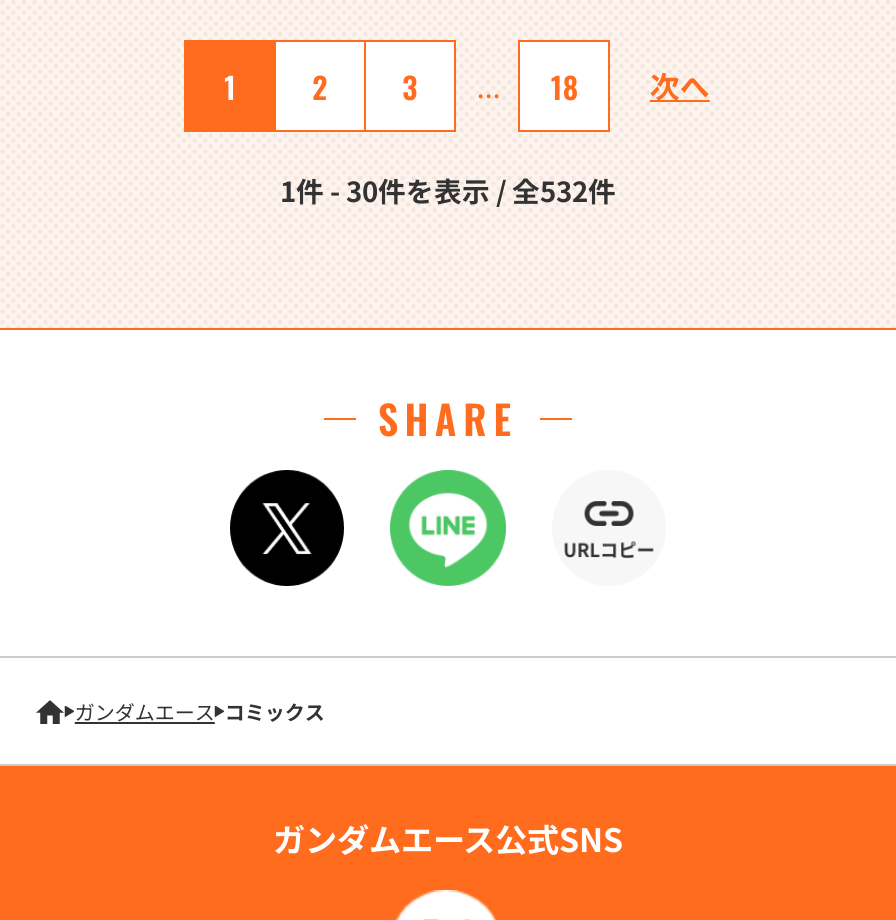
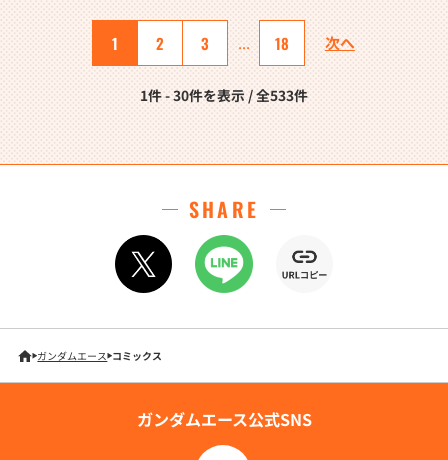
[280,171,616,211] 1件 - 30件を表示 / 全532件 -> [140,85,308,105] 1件 - 30件を表示 / 全533件

